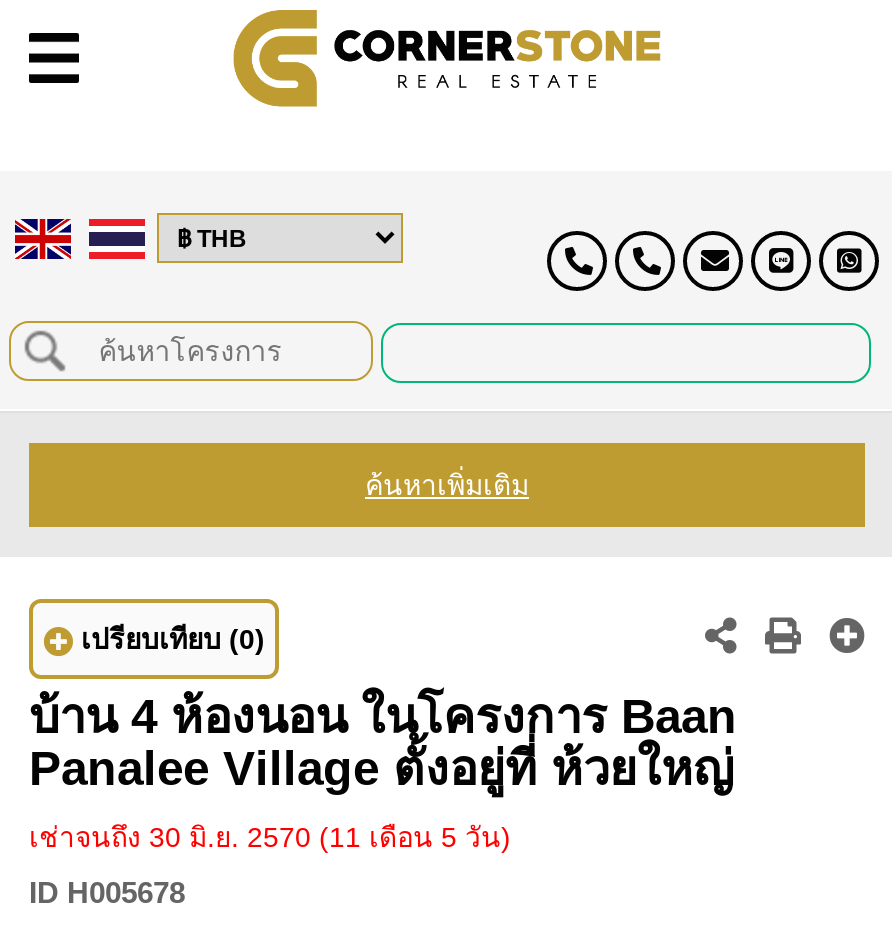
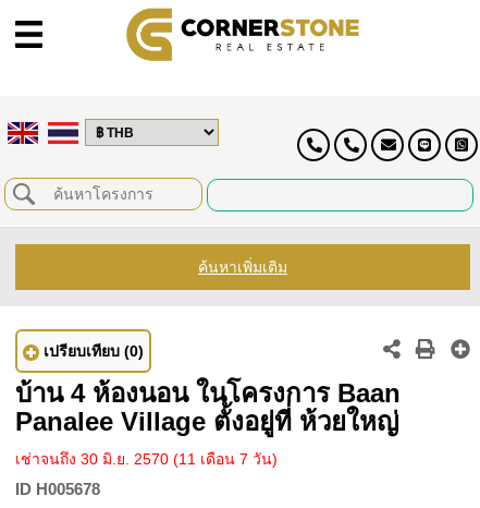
[29,821,511,853] เช่าจนถึง 30 มิ.ย. 2570 (11 เดือน 5 วัน) -> [15,450,278,468] เช่าจนถึง 30 มิ.ย. 2570 (11 เดือน 7 วัน)

